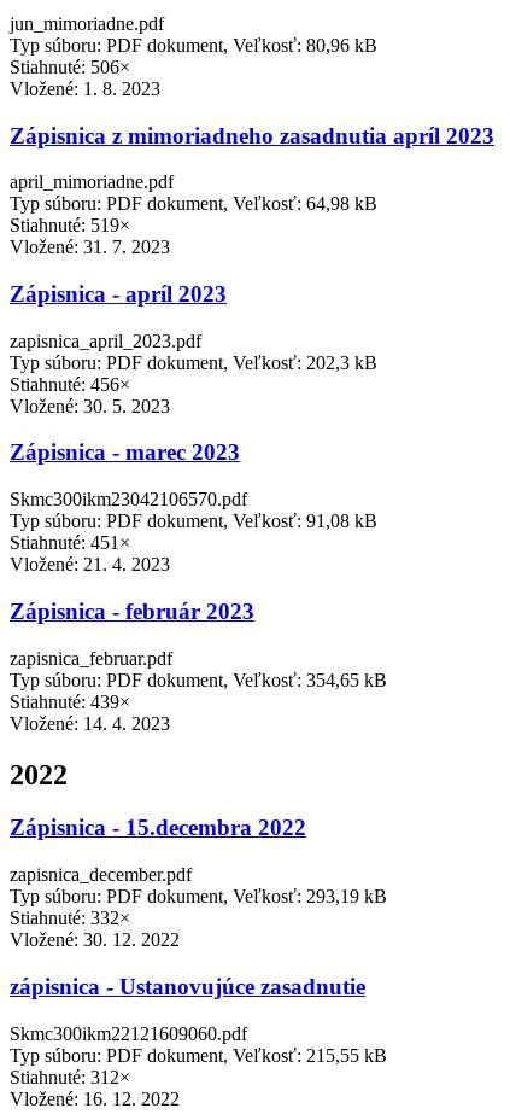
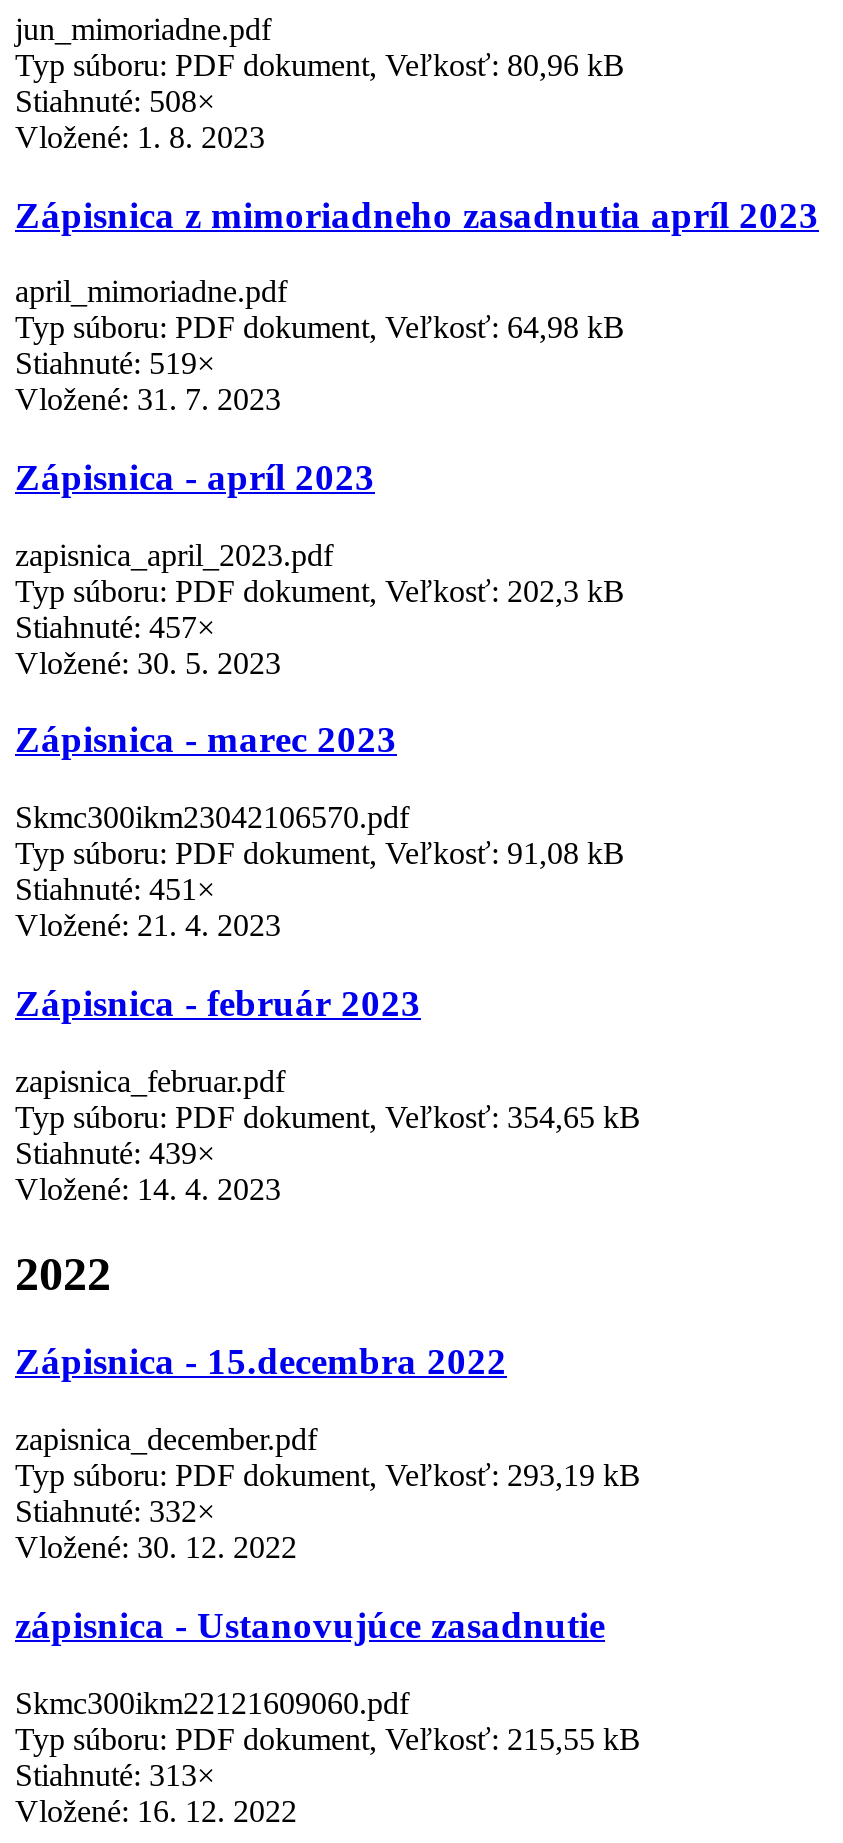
[10,56,130,77] Stiahnuté: 506× -> [15,84,215,118] Stiahnuté: 508×
[10,374,130,394] Stiahnuté: 456× -> [15,609,215,643] Stiahnuté: 457×
[10,1066,130,1087] Stiahnuté: 312× -> [15,1757,215,1791] Stiahnuté: 313×

